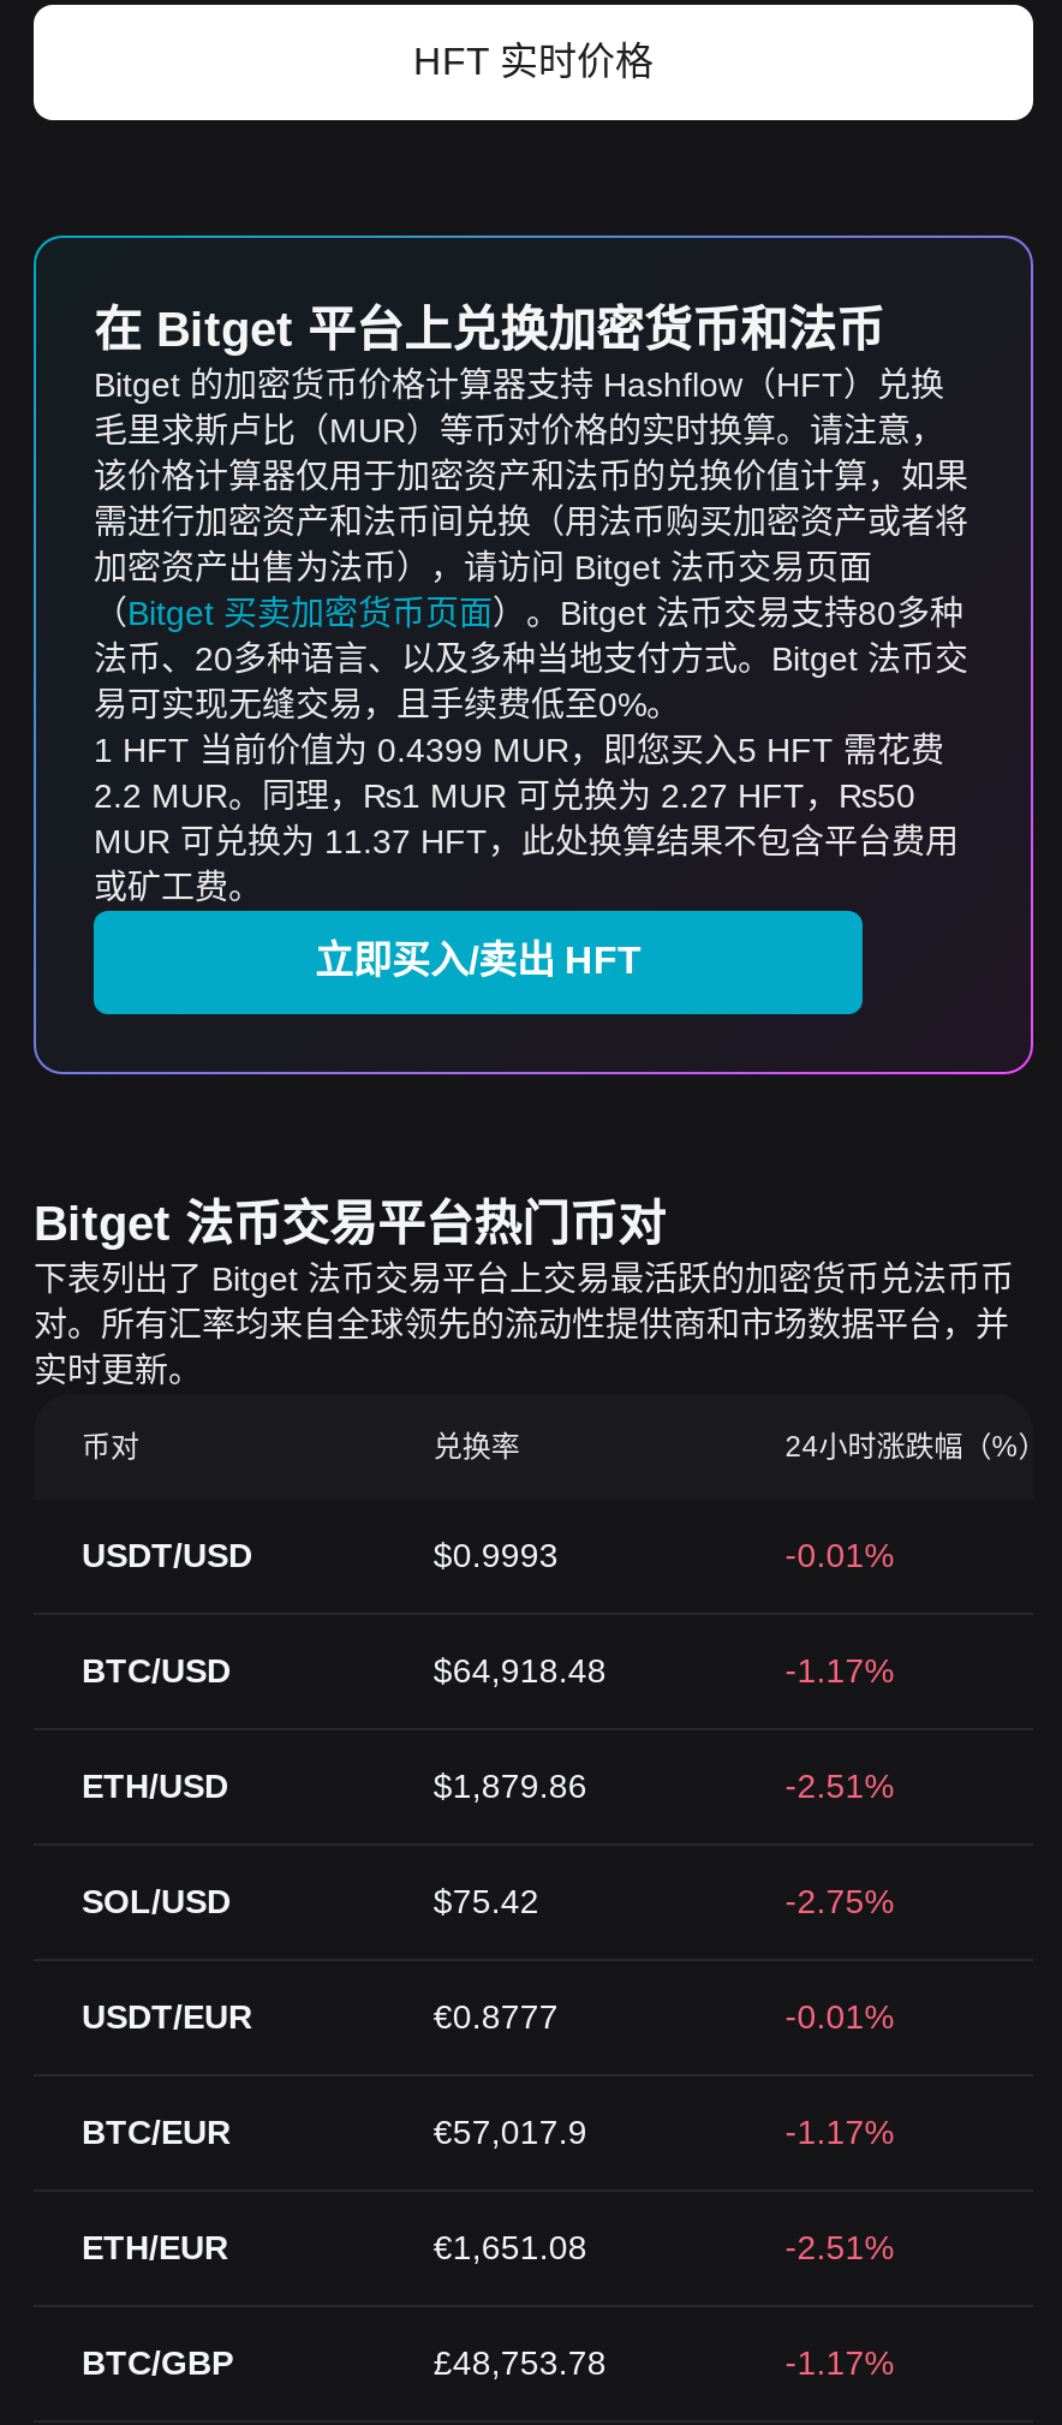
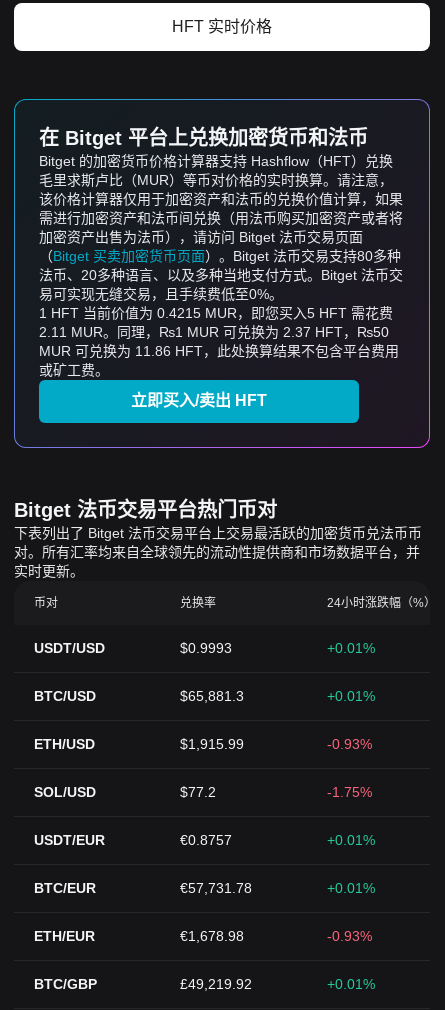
[94,731,944,769] 1 HFT 当前价值为 0.4399 MUR，即您买入5 HFT 需花费 -> [39,305,393,321] 1 HFT 当前价值为 0.4215 MUR，即您买入5 HFT 需花费
[94,776,915,815] 2.2 MUR。同理，₨1 MUR 可兑换为 2.27 HFT，₨50 -> [39,324,389,340] 2.11 MUR。同理，₨1 MUR 可兑换为 2.37 HFT，₨50
[94,822,959,860] MUR 可兑换为 11.37 HFT，此处换算结果不包含平台费用 -> [39,343,399,359] MUR 可兑换为 11.86 HFT，此处换算结果不包含平台费用
[785,1536,893,1574] -0.01% -> [327,640,375,656] +0.01%
[433,1651,606,1690] $64,918.48 -> [180,688,244,704] $65,881.3
[785,1651,893,1690] -1.17% -> [327,688,375,704] +0.01%
[433,1766,587,1805] $1,879.86 -> [180,736,244,752] $1,915.99
[785,1766,893,1805] -2.51% -> [327,736,372,752] -0.93%
[433,1882,539,1920] $75.42 -> [180,784,216,800] $77.2
[785,1882,893,1920] -2.75% -> [327,784,372,800] -1.75%
[433,1997,558,2036] €0.8777 -> [180,832,232,848] €0.8757
[785,1997,893,2036] -0.01% -> [327,832,375,848] +0.01%
[433,2113,587,2151] €57,017.9 -> [180,880,252,896] €57,731.78
[785,2113,893,2151] -1.17% -> [327,880,375,896] +0.01%
[433,2228,587,2266] €1,651.08 -> [180,928,244,944] €1,678.98
[785,2228,893,2266] -2.51% -> [327,928,372,944] -0.93%
[433,2343,606,2382] £48,753.78 -> [180,976,252,992] £49,219.92
[785,2343,893,2382] -1.17% -> [327,976,375,992] +0.01%

